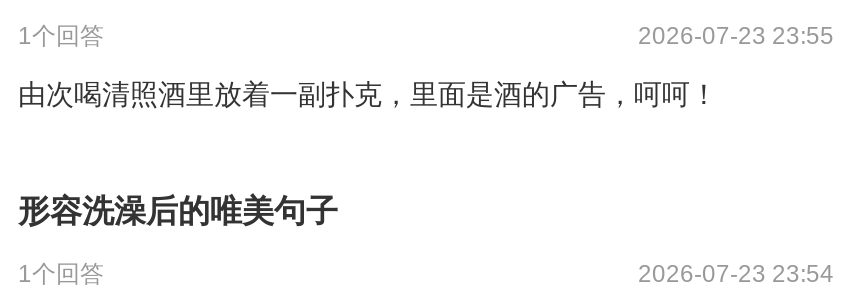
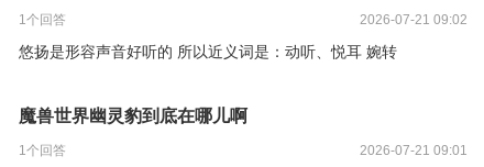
[638,22,834,50] 2026-07-23 23:55 -> [360,12,468,27] 2026-07-21 09:02
[18,78,718,110] 由次喝清照酒里放着一副扑克，里面是酒的广告，呵呵！ -> [19,43,397,60] 悠扬是形容声音好听的 所以近义词是：动听、悦耳 婉转
[18,194,338,228] 形容洗澡后的唯美句子 -> [19,107,248,125] 魔兽世界幽灵豹到底在哪儿啊
[638,260,834,288] 2026-07-23 23:54 -> [360,143,468,158] 2026-07-21 09:01

